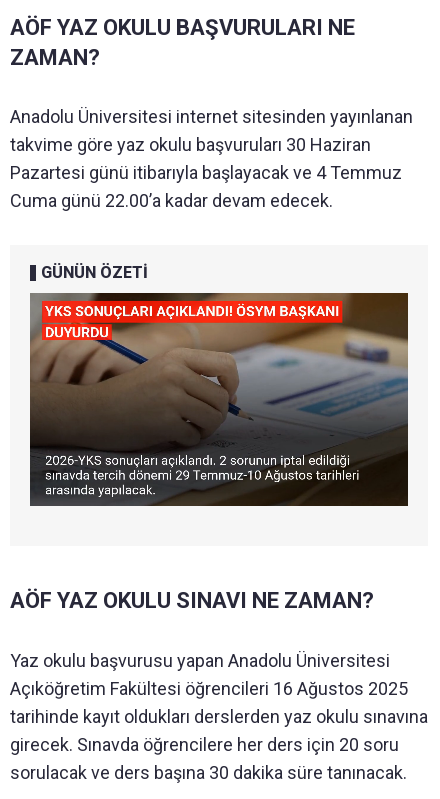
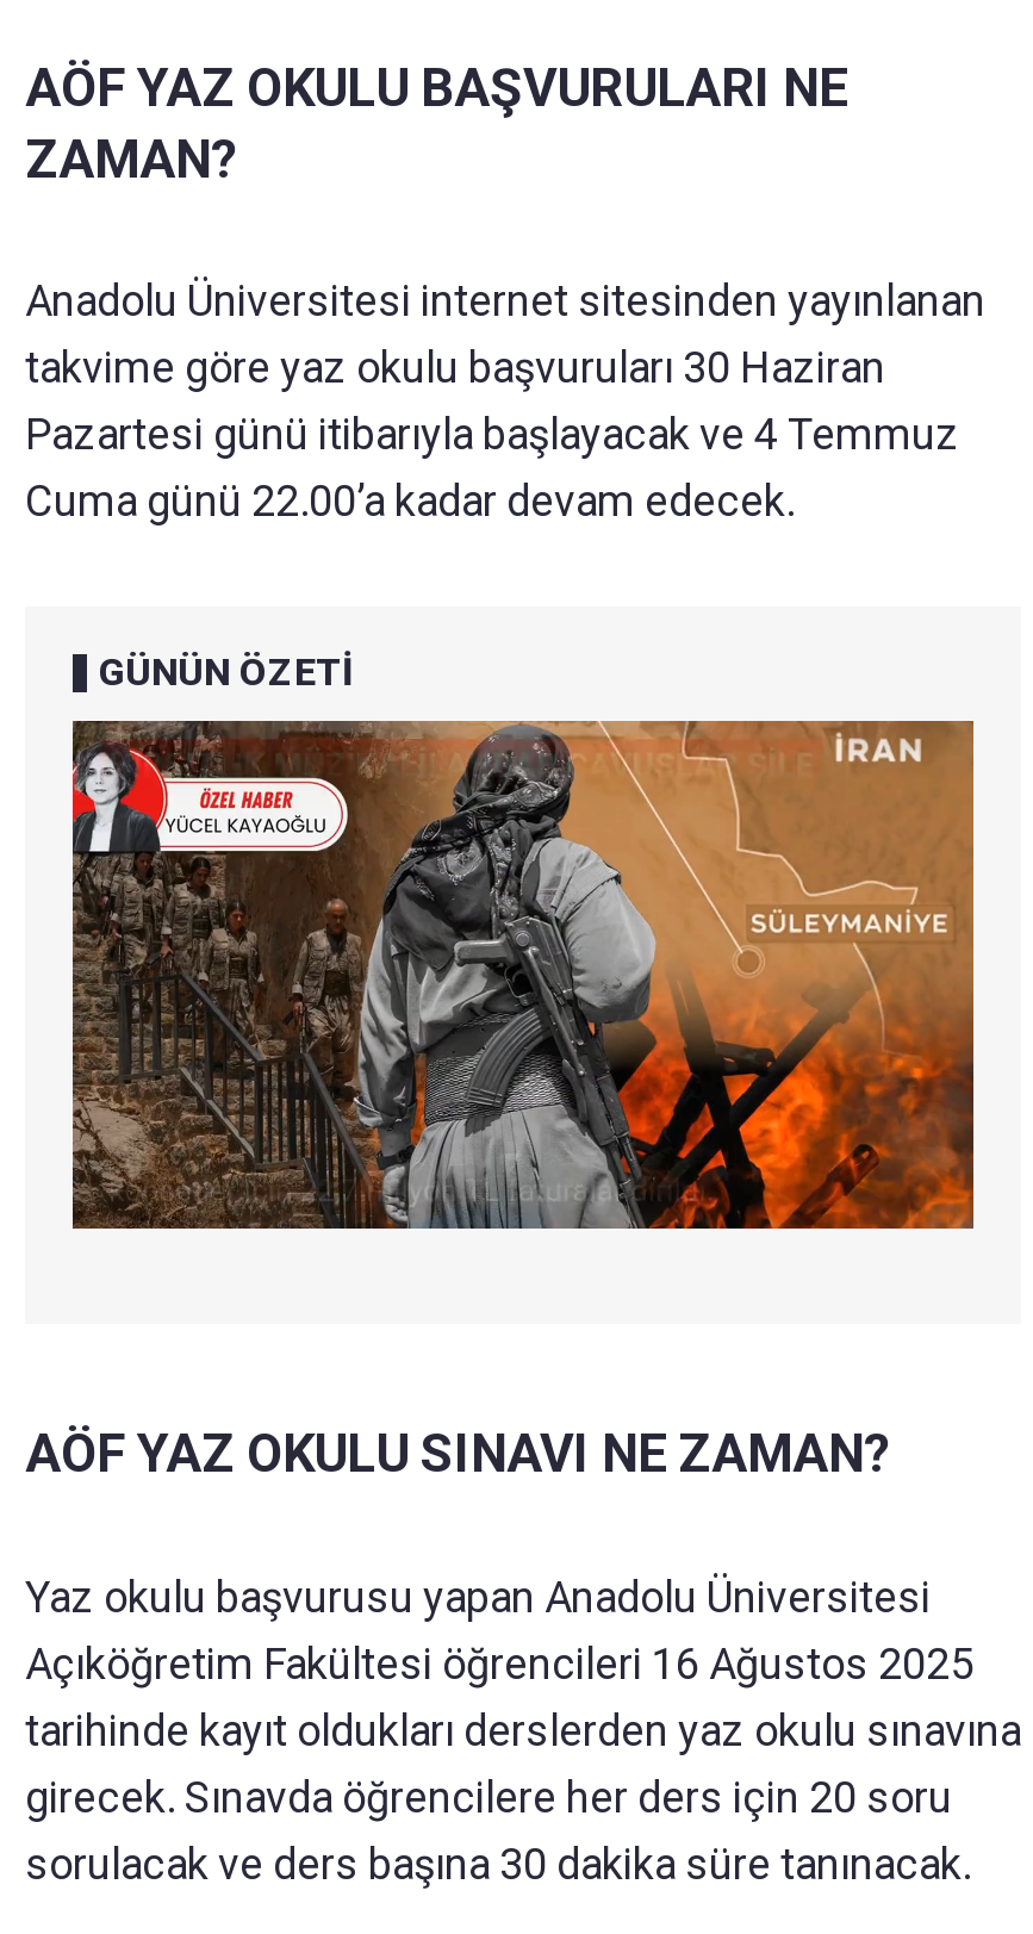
[29,292,409,507] [image] -> [70,719,976,1231] [image]

